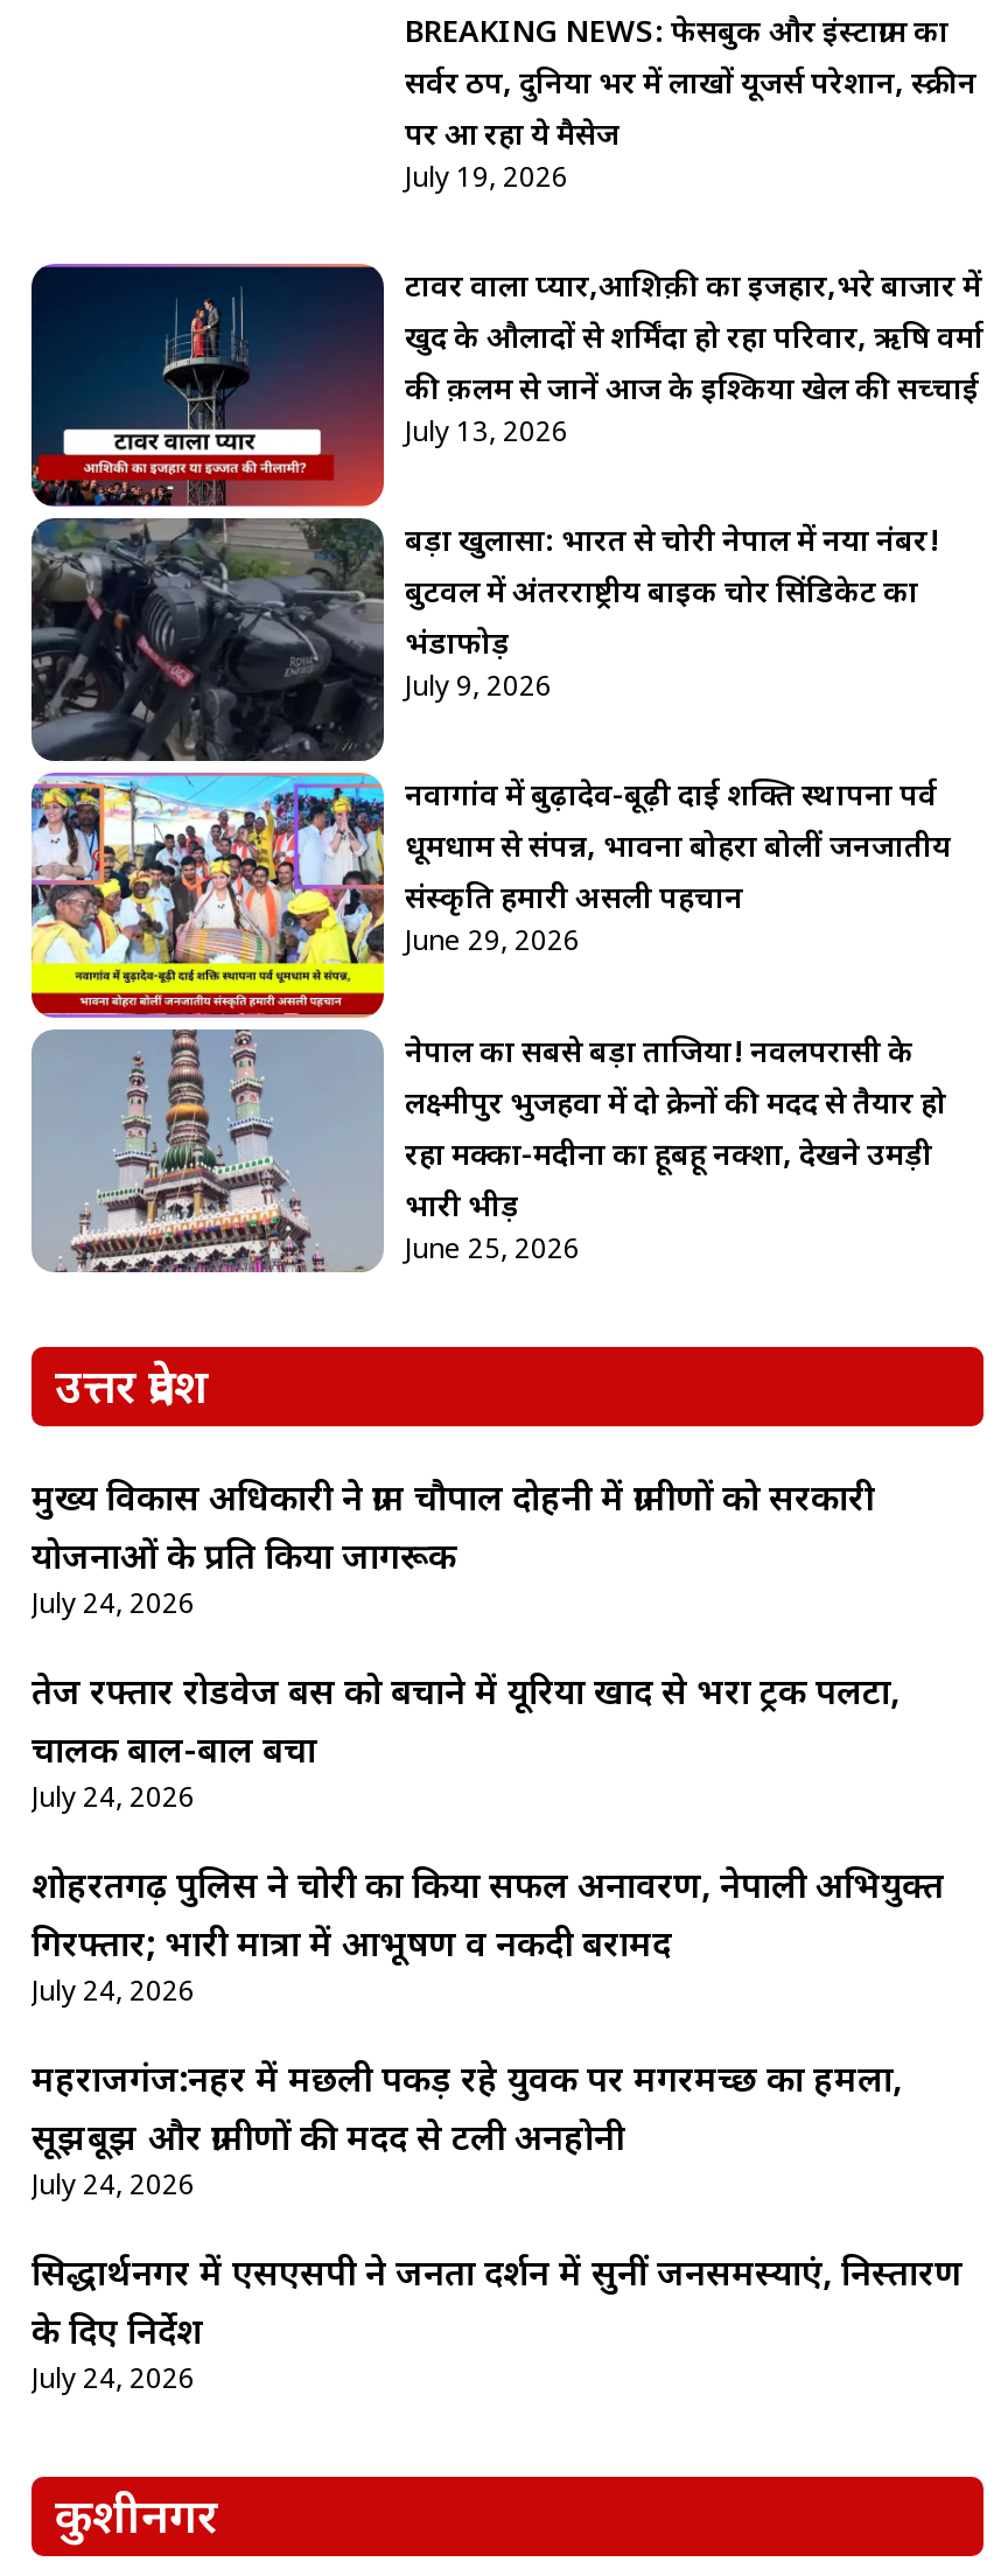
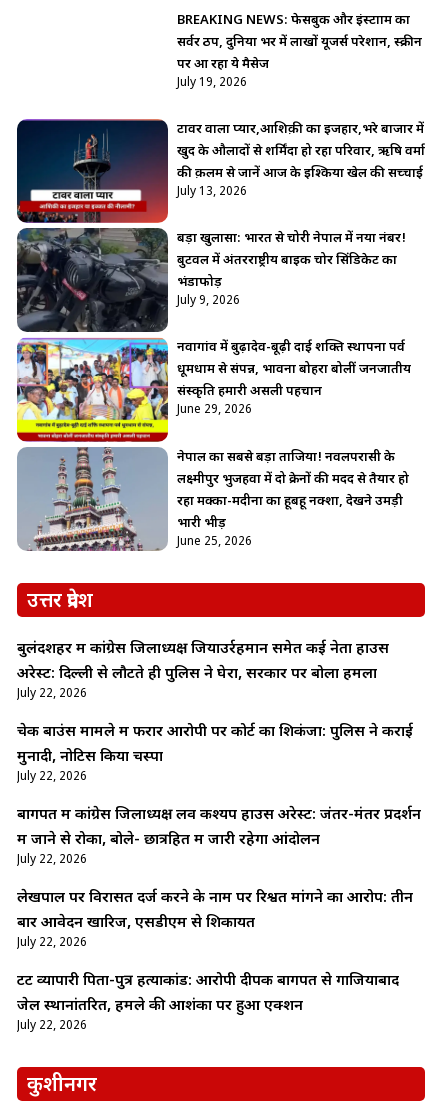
[32,1479,874,1624] मुख्य विकास अधिकारी ने ग्राम चौपाल दोहनी में ग्रामीणों को सरकारी | योजनाओं के प्रति किया जागरूक | July 24, 2026 -> [17,640,389,702] बुलंदशहर में कांग्रेस जिलाध्यक्ष जियाउर्रहमान समेत कई नेता हाउस | अरेस्ट: दिल्ली से लौटते ही पुलिस ने घेरा, सरकार पर बोला हमला | July 22, 2026
[32,1673,900,1818] तेज रफ्तार रोडवेज बस को बचाने में यूरिया खाद से भरा ट्रक पलटा, | चालक बाल-बाल बचा | July 24, 2026 -> [17,723,413,785] चेक बाउंस मामले में फरार आरोपी पर कोर्ट का शिकंजा: पुलिस ने कराई | मुनादी, नोटिस किया चस्पा | July 22, 2026
[32,1867,944,2011] शोहरतगढ़ पुलिस ने चोरी का किया सफल अनावरण, नेपाली अभियुक्त | गिरफ्तार; भारी मात्रा में आभूषण व नकदी बरामद | July 24, 2026 -> [17,806,421,868] बागपत में कांग्रेस जिलाध्यक्ष लव कश्यप हाउस अरेस्ट: जंतर-मंतर प्रदर्शन | में जाने से रोका, बोले- छात्रहित में जारी रहेगा आंदोलन | July 22, 2026
[32,2060,902,2205] महराजगंज:नहर में मछली पकड़ रहे युवक पर मगरमच्छ का हमला, | सूझबूझ और ग्रामीणों की मदद से टली अनहोनी | July 24, 2026 -> [17,889,413,951] लेखपाल पर विरासत दर्ज करने के नाम पर रिश्वत मांगने का आरोप: तीन | बार आवेदन खारिज, एसडीएम से शिकायत | July 22, 2026
[32,2254,963,2399] सिद्धार्थनगर में एसएसपी ने जनता दर्शन में सुनीं जनसमस्याएं, निस्तारण | के दिए निर्देश | July 24, 2026 -> [17,972,399,1034] टेंट व्यापारी पिता-पुत्र हत्याकांड: आरोपी दीपक बागपत से गाजियाबाद | जेल स्थानांतरित, हमले की आशंका पर हुआ एक्शन | July 22, 2026

